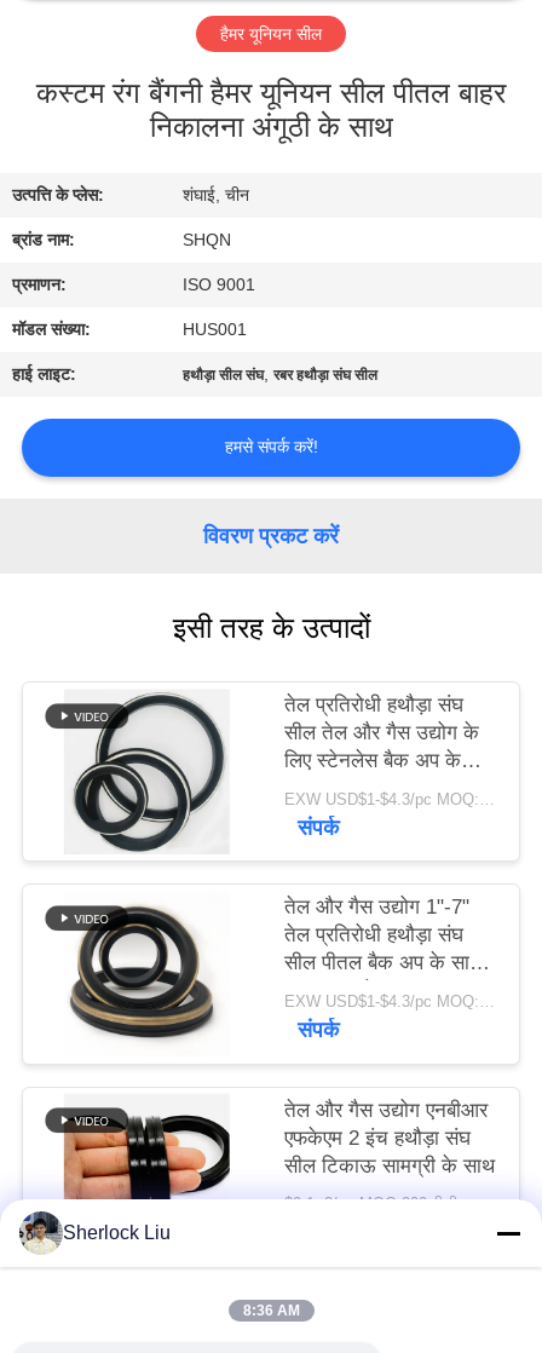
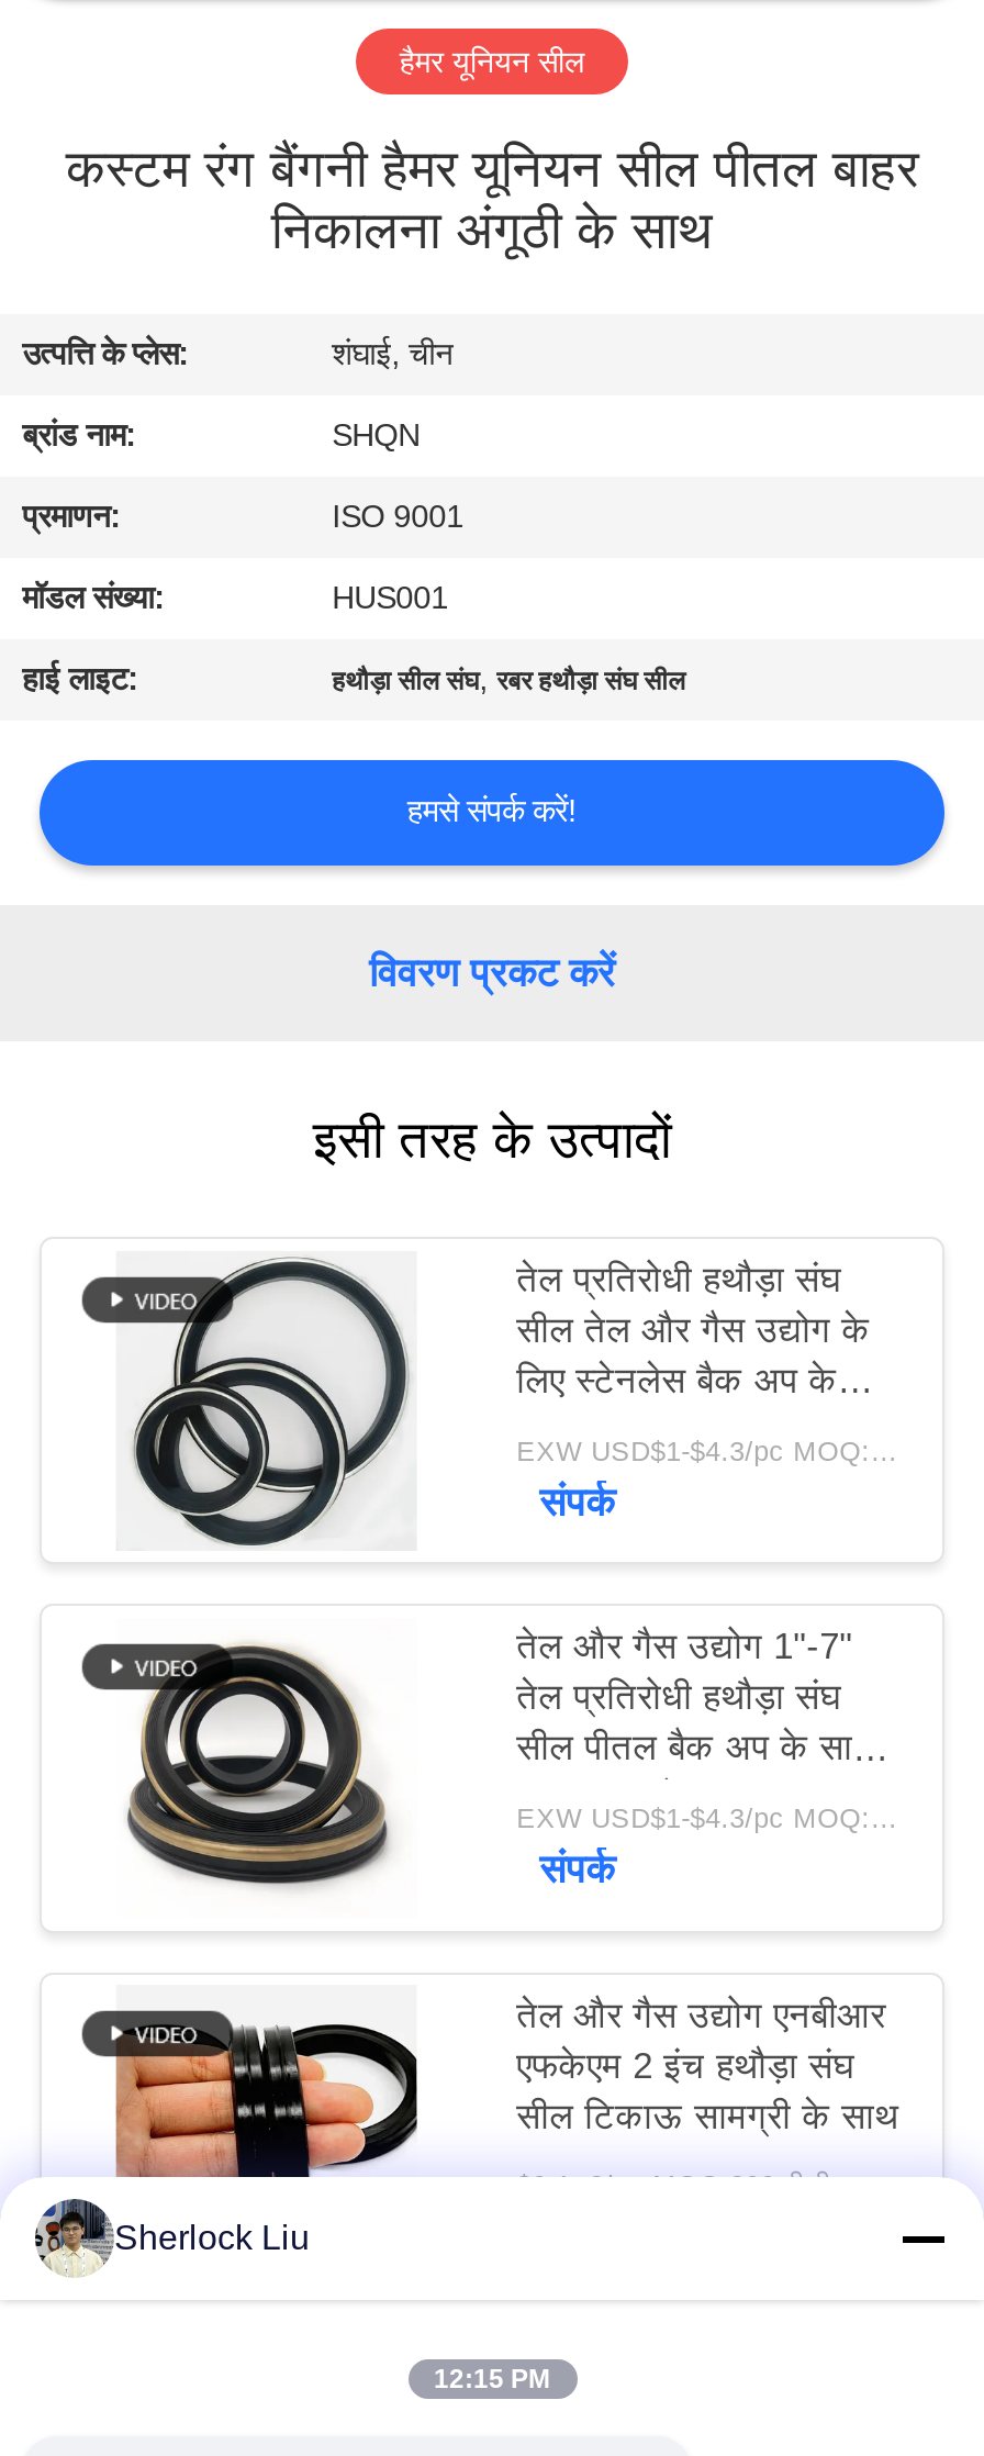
[243,1302,299,1319] 8:36 AM -> [434,2364,550,2394] 12:15 PM

